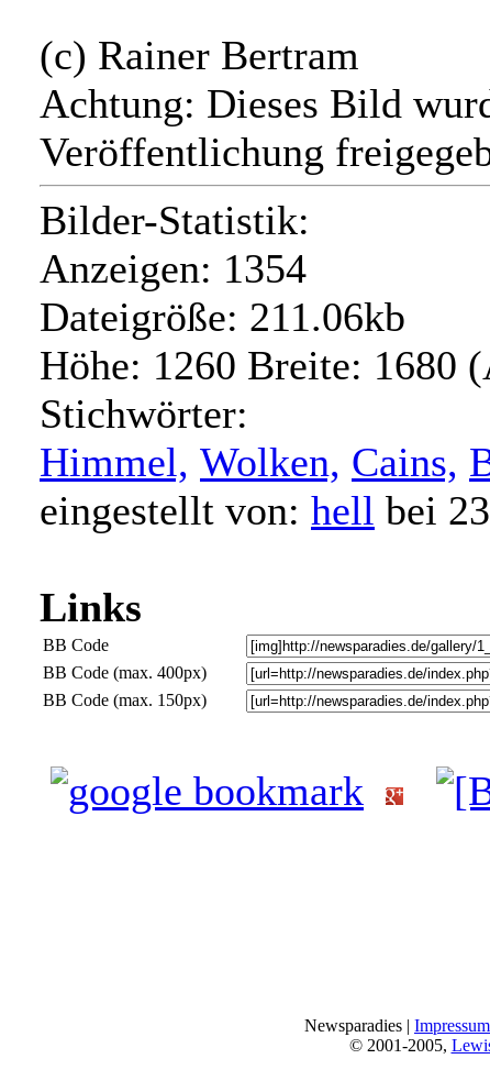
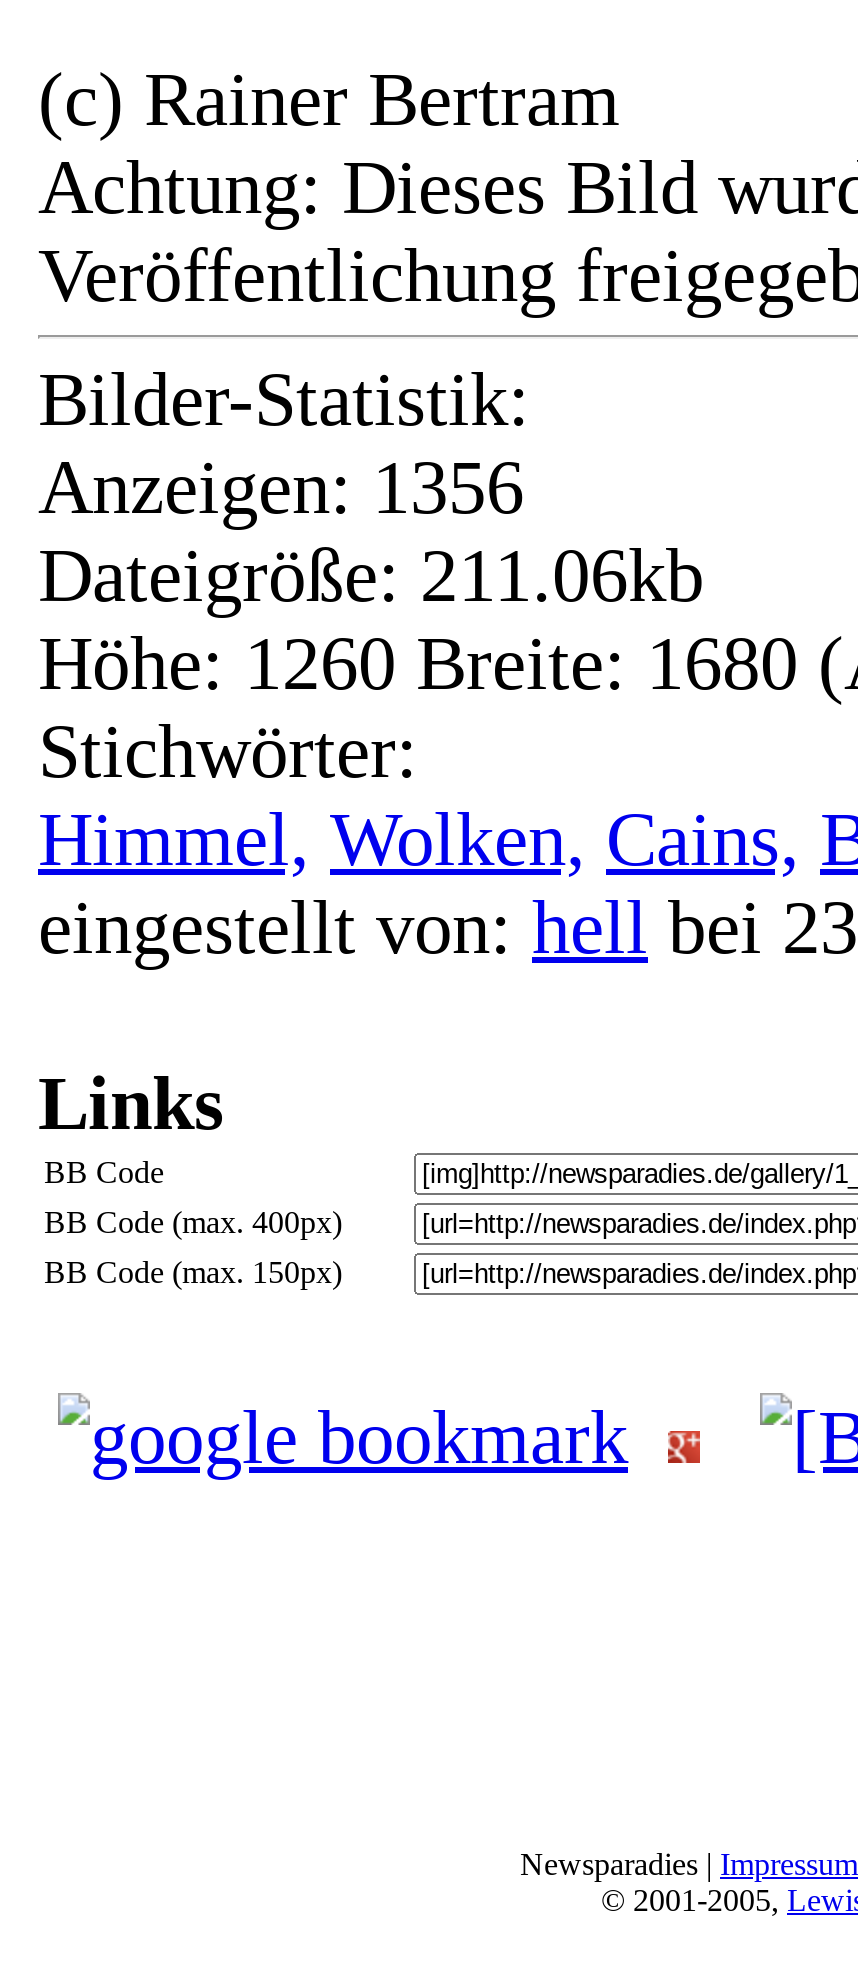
[40,245,307,291] Anzeigen: 1354 -> [38,445,524,529] Anzeigen: 1356

